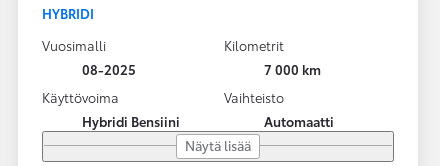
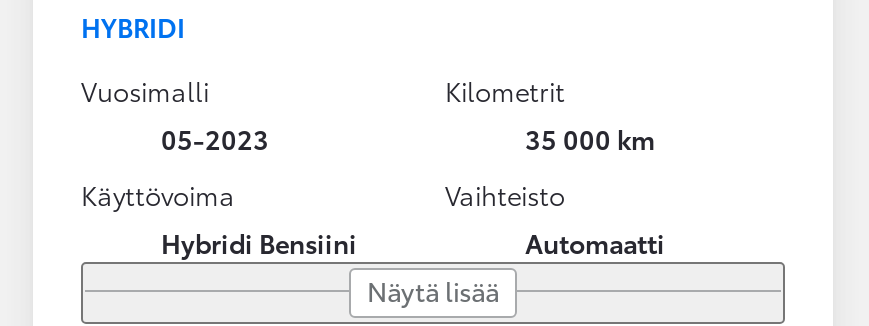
[82,60,136,78] 08-2025 -> [161,120,269,156] 05-2023
[264,60,321,78] 7 000 km -> [525,120,655,156] 35 000 km

